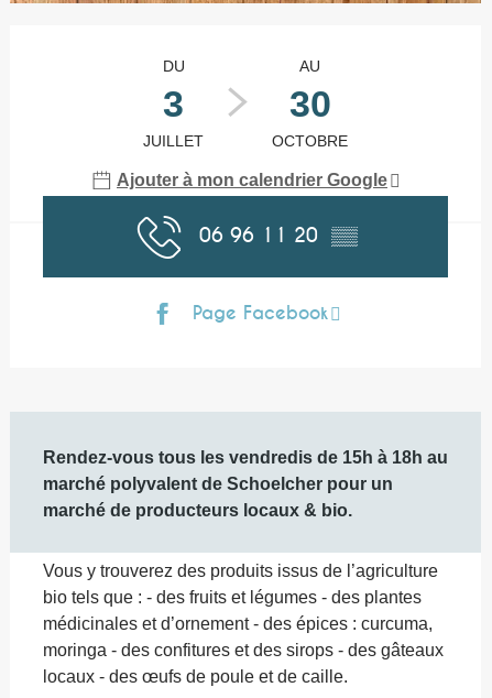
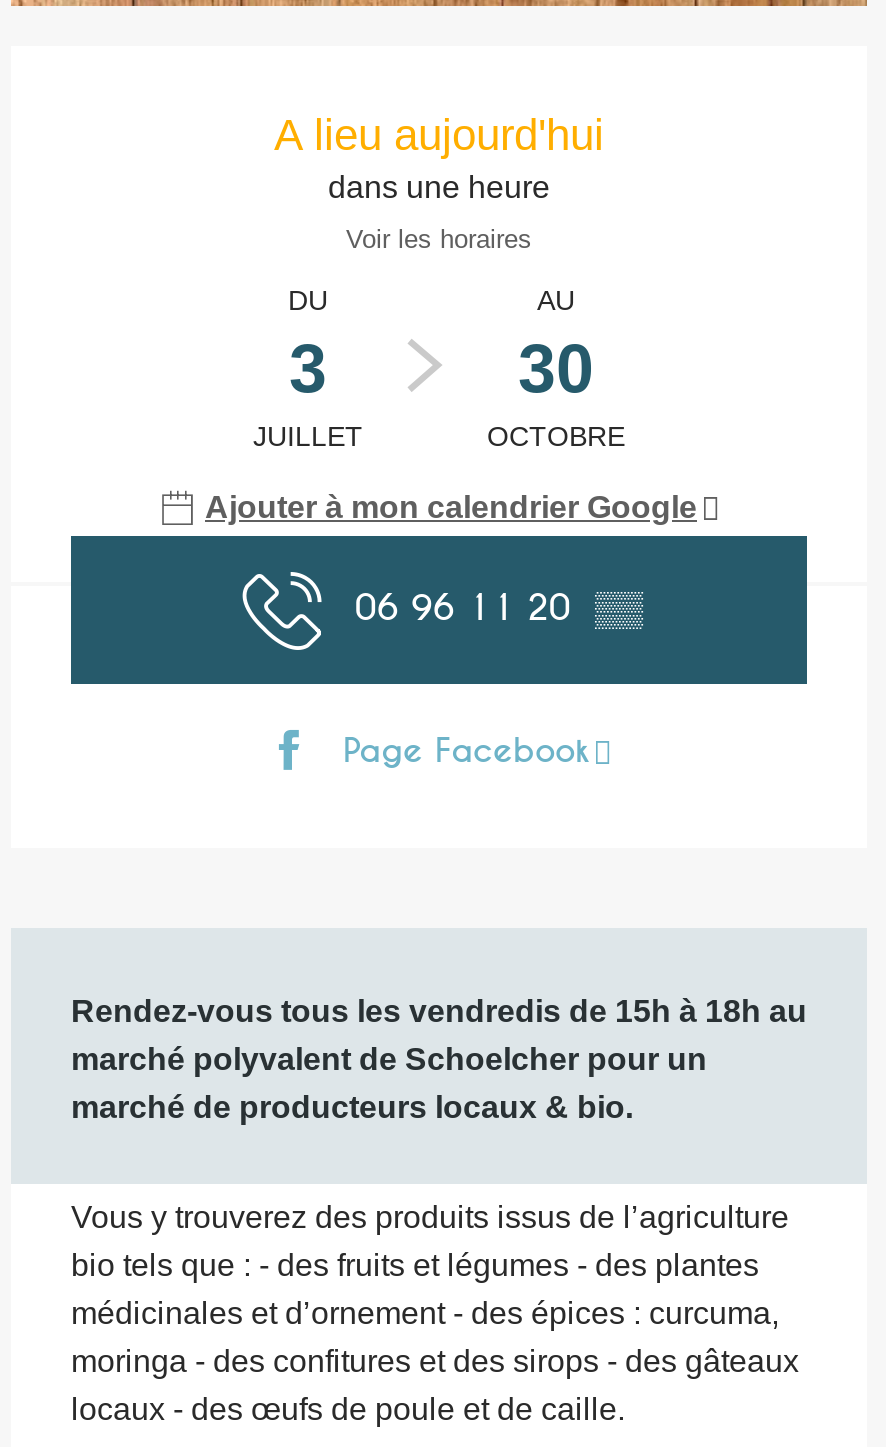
none -> [274,110,604,255] A lieu aujourd'hui | dans une heure | Voir les horaires

